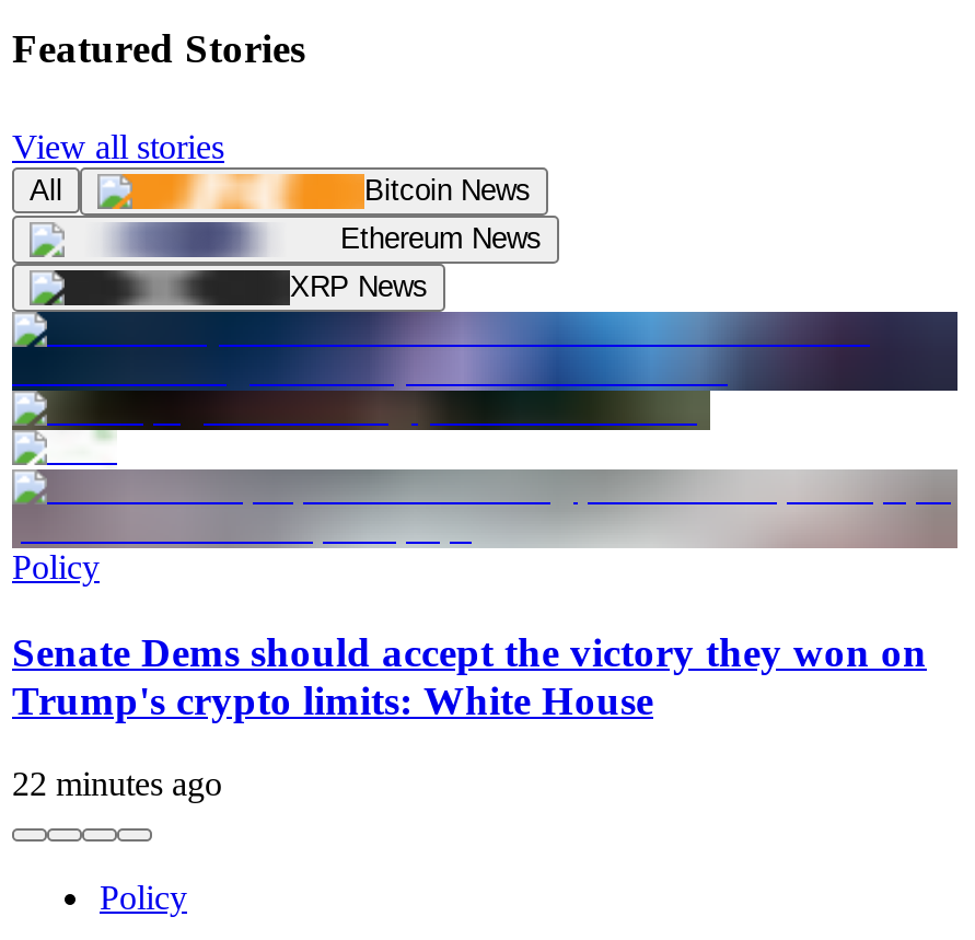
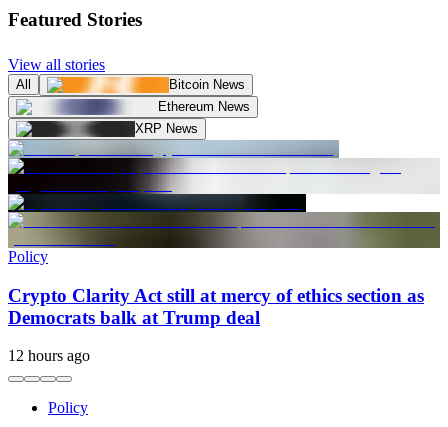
[12,310,960,723] [image] | Senate Dems should accept the victory they won on | Trump's crypto limits: White House -> [7,140,440,328] [image] | Crypto Clarity Act still at mercy of ethics section as | Democrats balk at Trump deal
[12,766,222,803] 22 minutes ago -> [8,347,90,364] 12 hours ago

